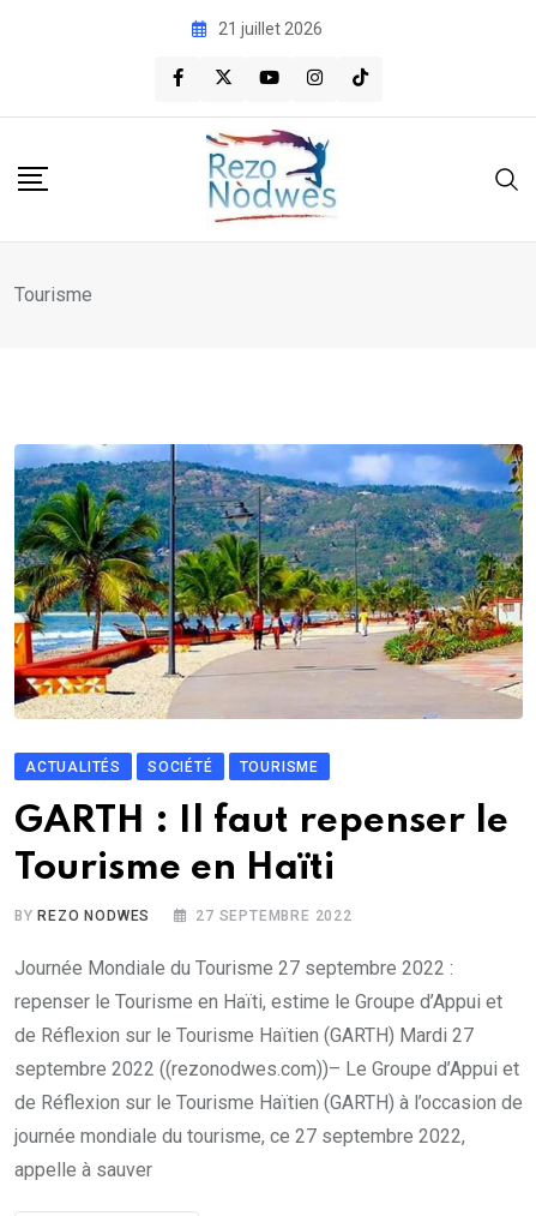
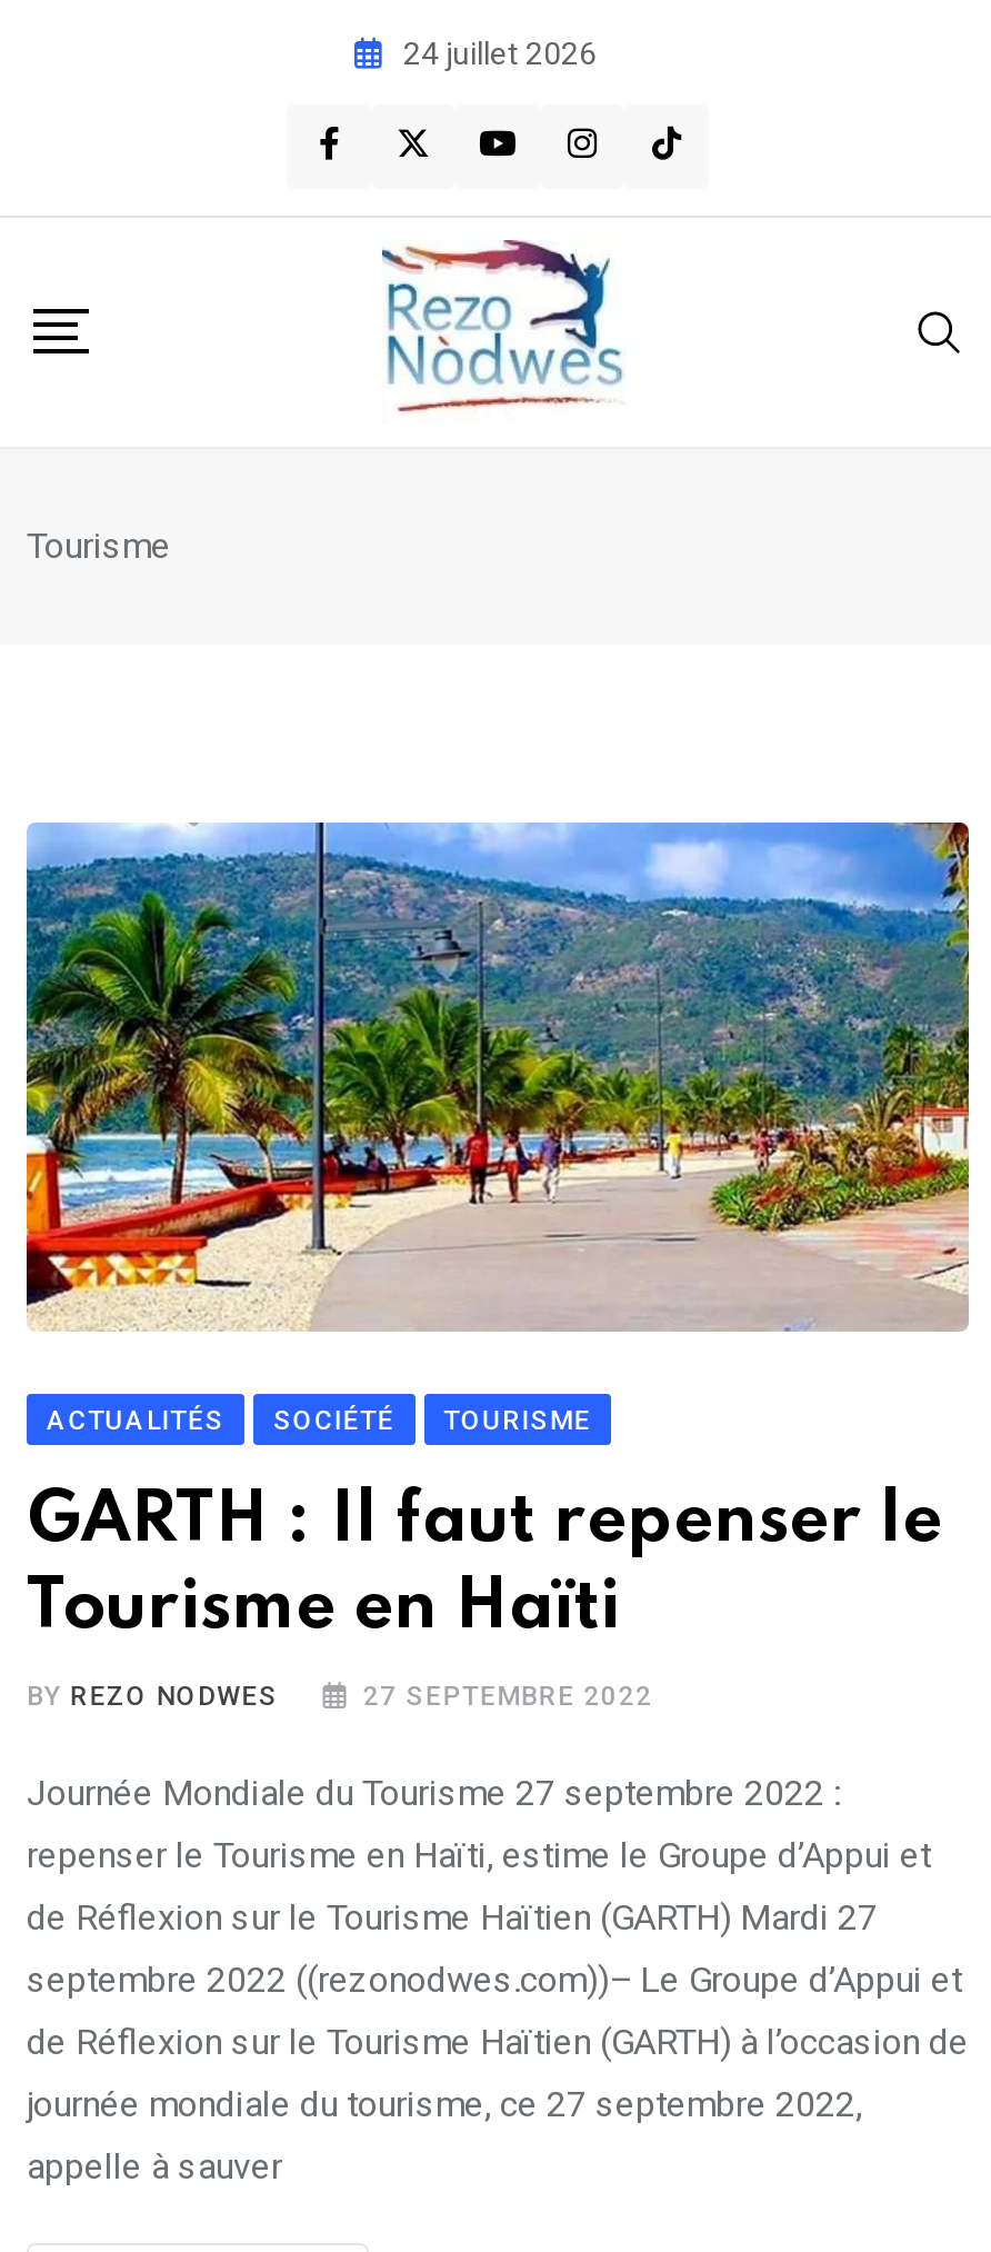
[218,19,322,38] 21 juillet 2026 -> [403,34,597,70] 24 juillet 2026

